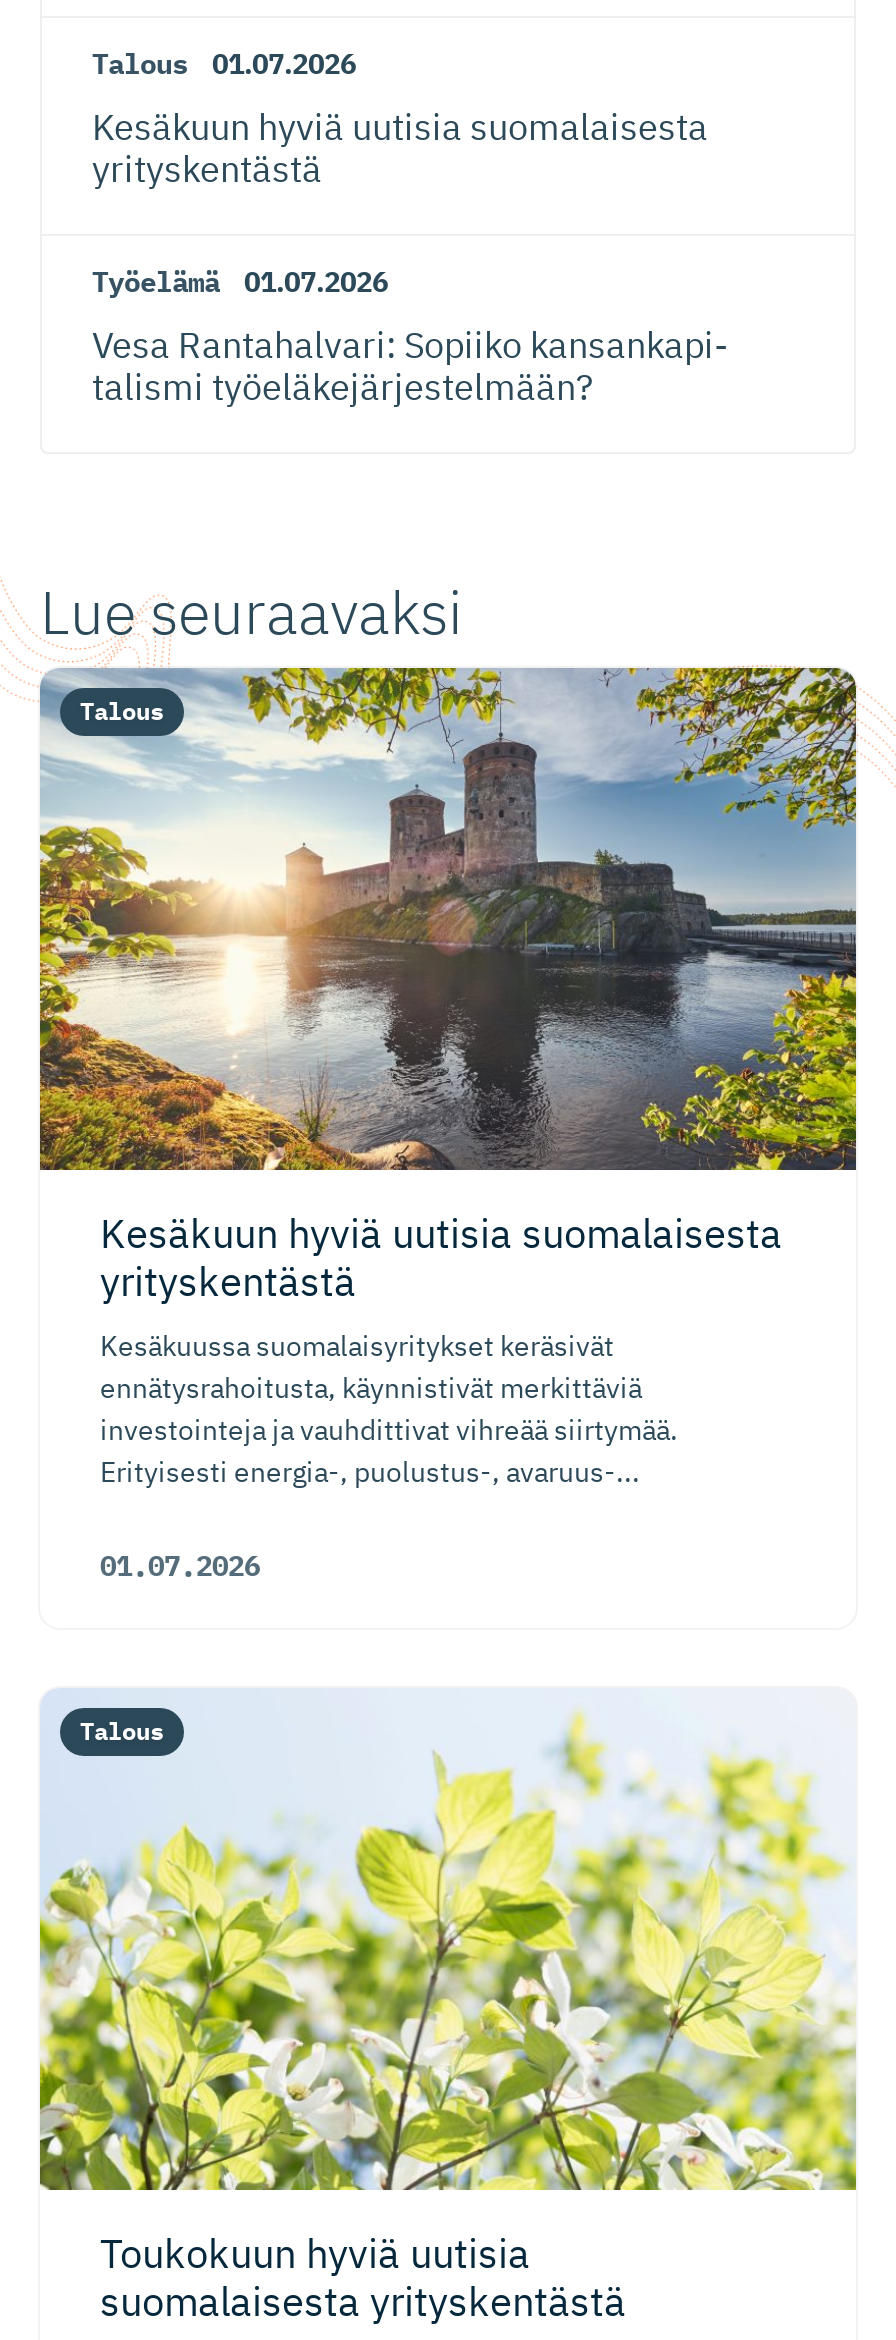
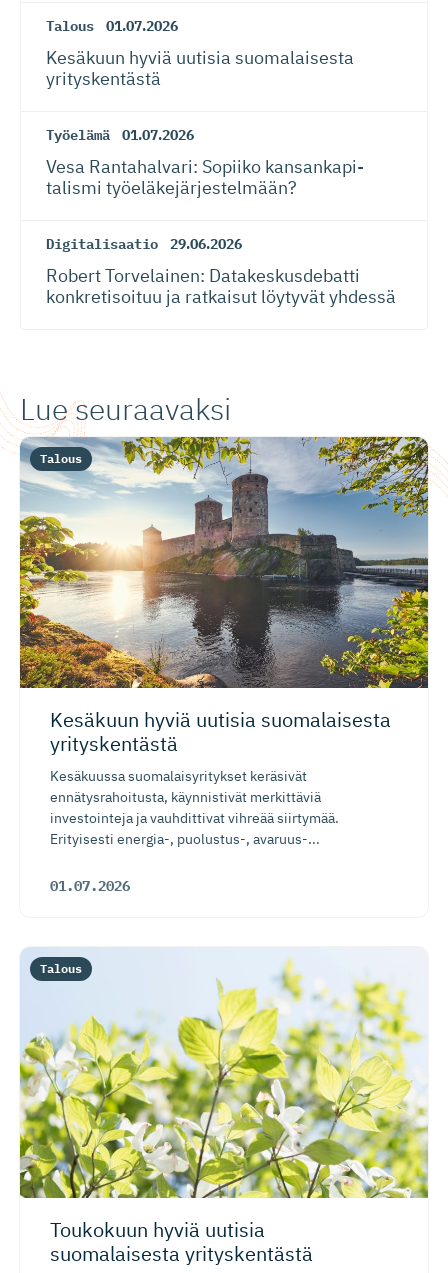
none -> [46,235,396,308] Digitalisaatio | 29.06.2026 | Robert Torvelainen: Datakeskusdebatti | konkretisoituu ja ratkaisut löytyvät yhdessä

